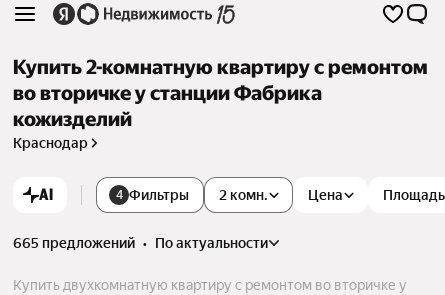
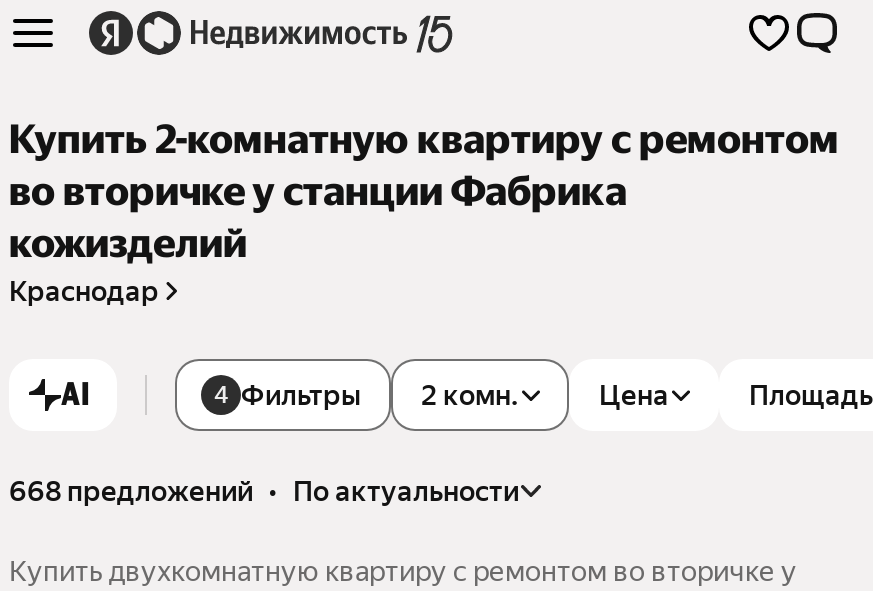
[13,235,268,251] 665 предложений • по актуальности -> [9,475,519,507] 668 предложений • по актуальности

